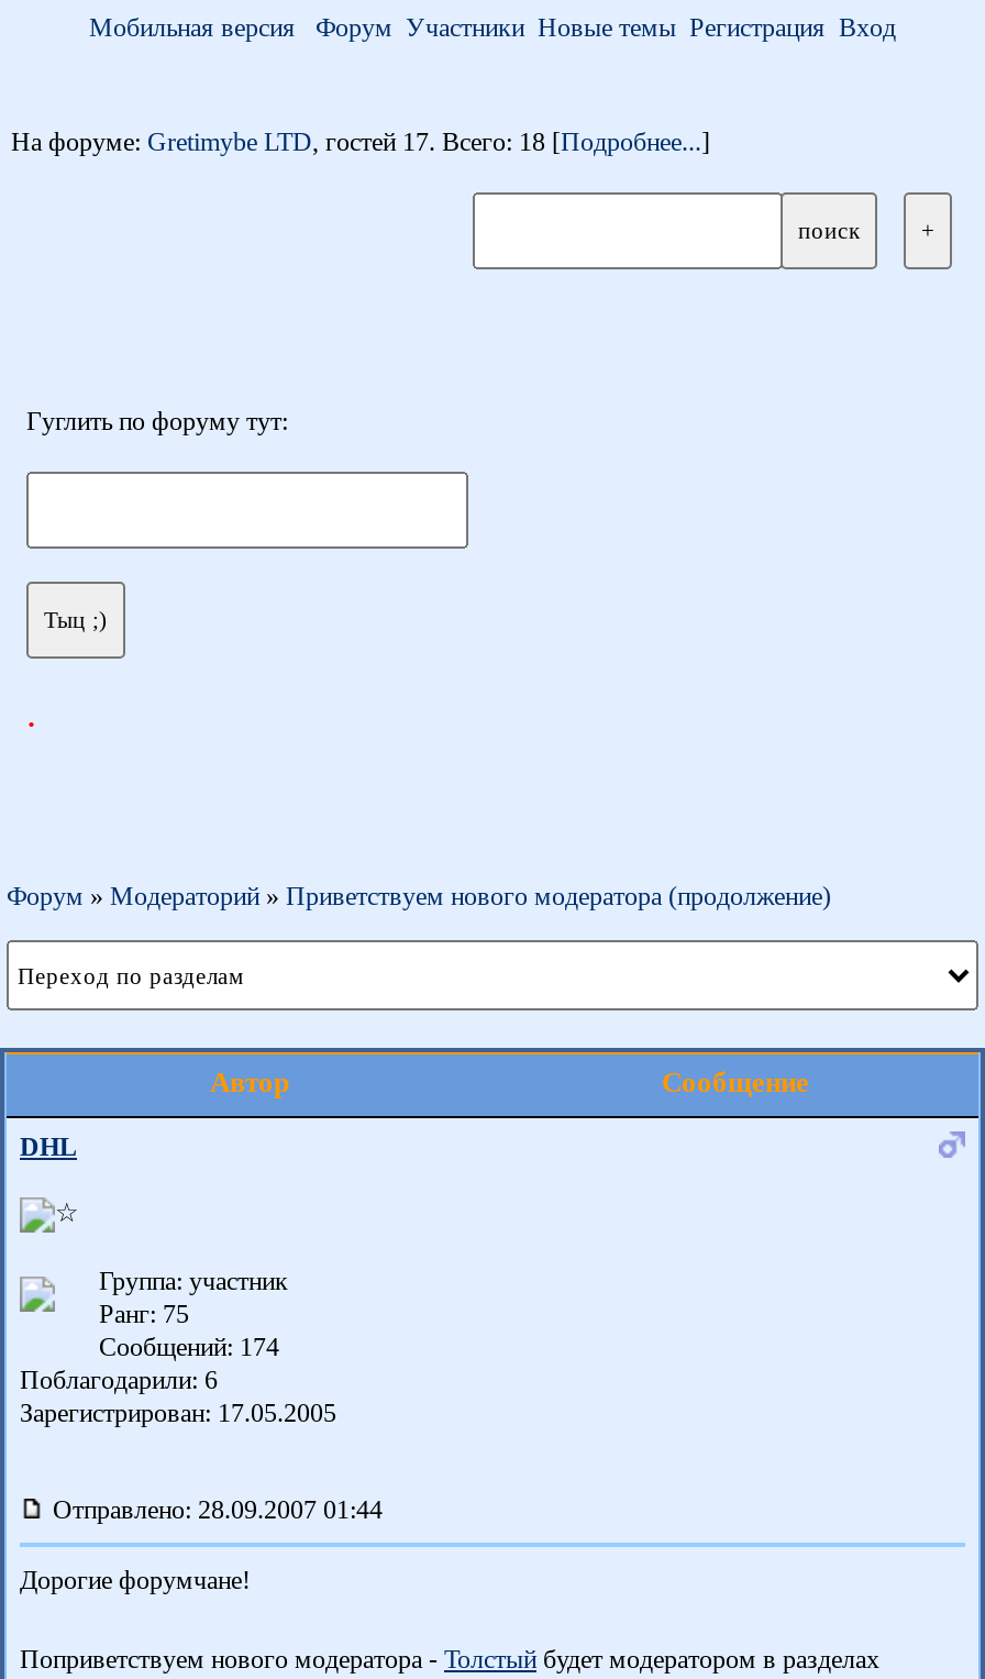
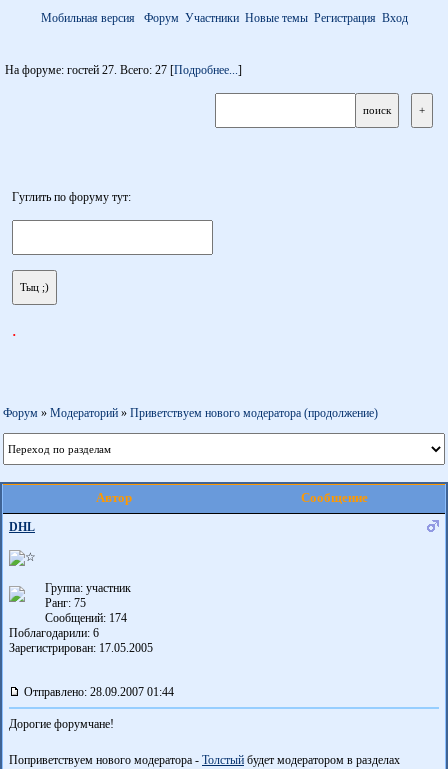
[11,126,710,157] На форуме: Gretimybe LTD, гостей 17. Всего: 18 [Подробнее...] -> [5,63,242,77] На форуме: гостей 27. Всего: 27 [Подробнее...]

